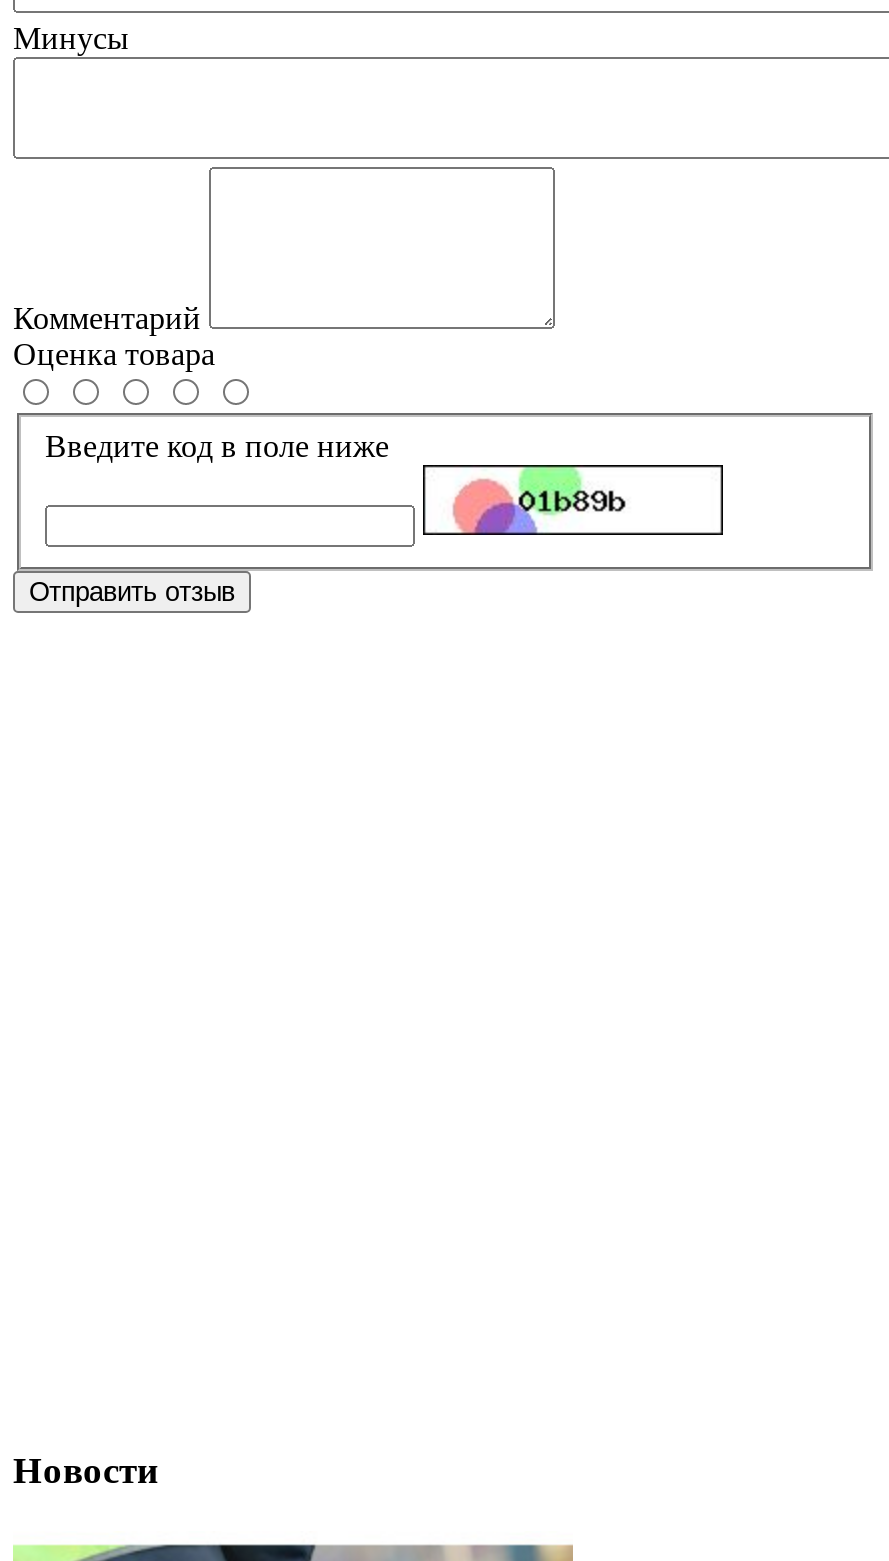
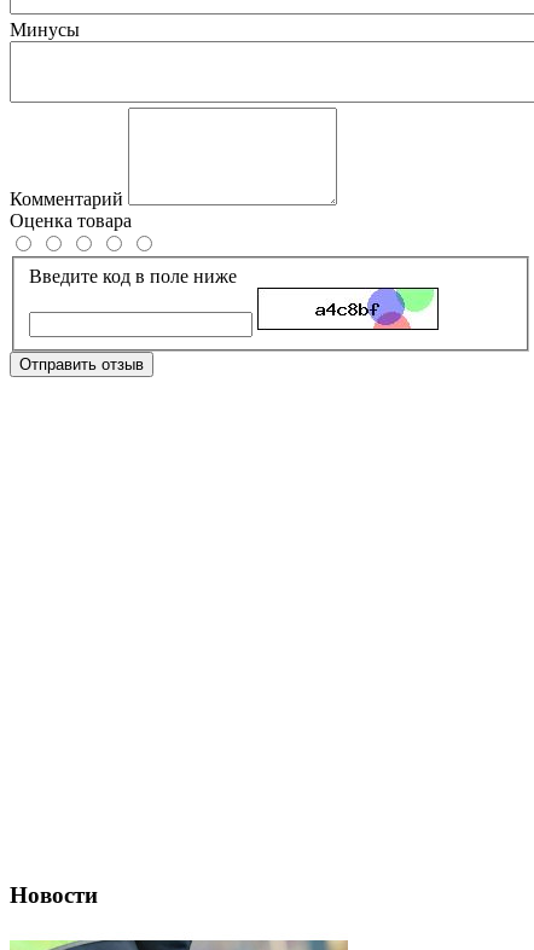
[451,465,717,535] [image] -> [275,288,435,330] [image]

